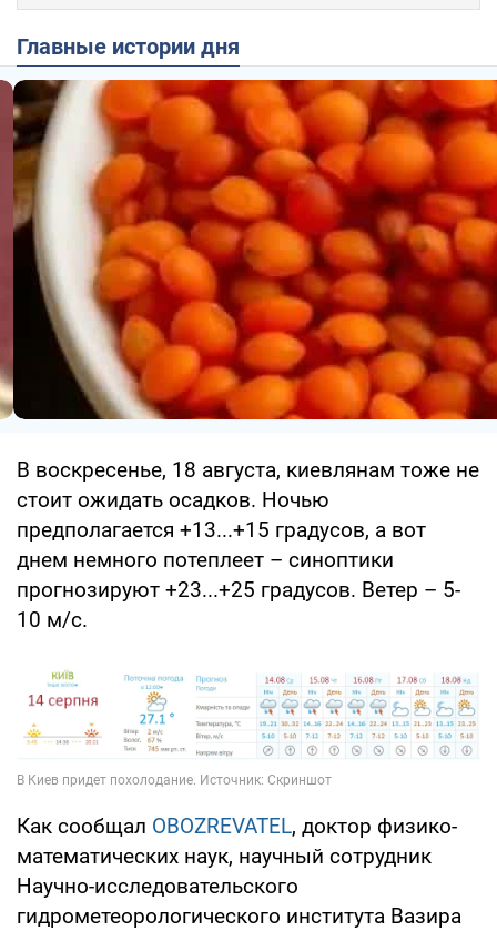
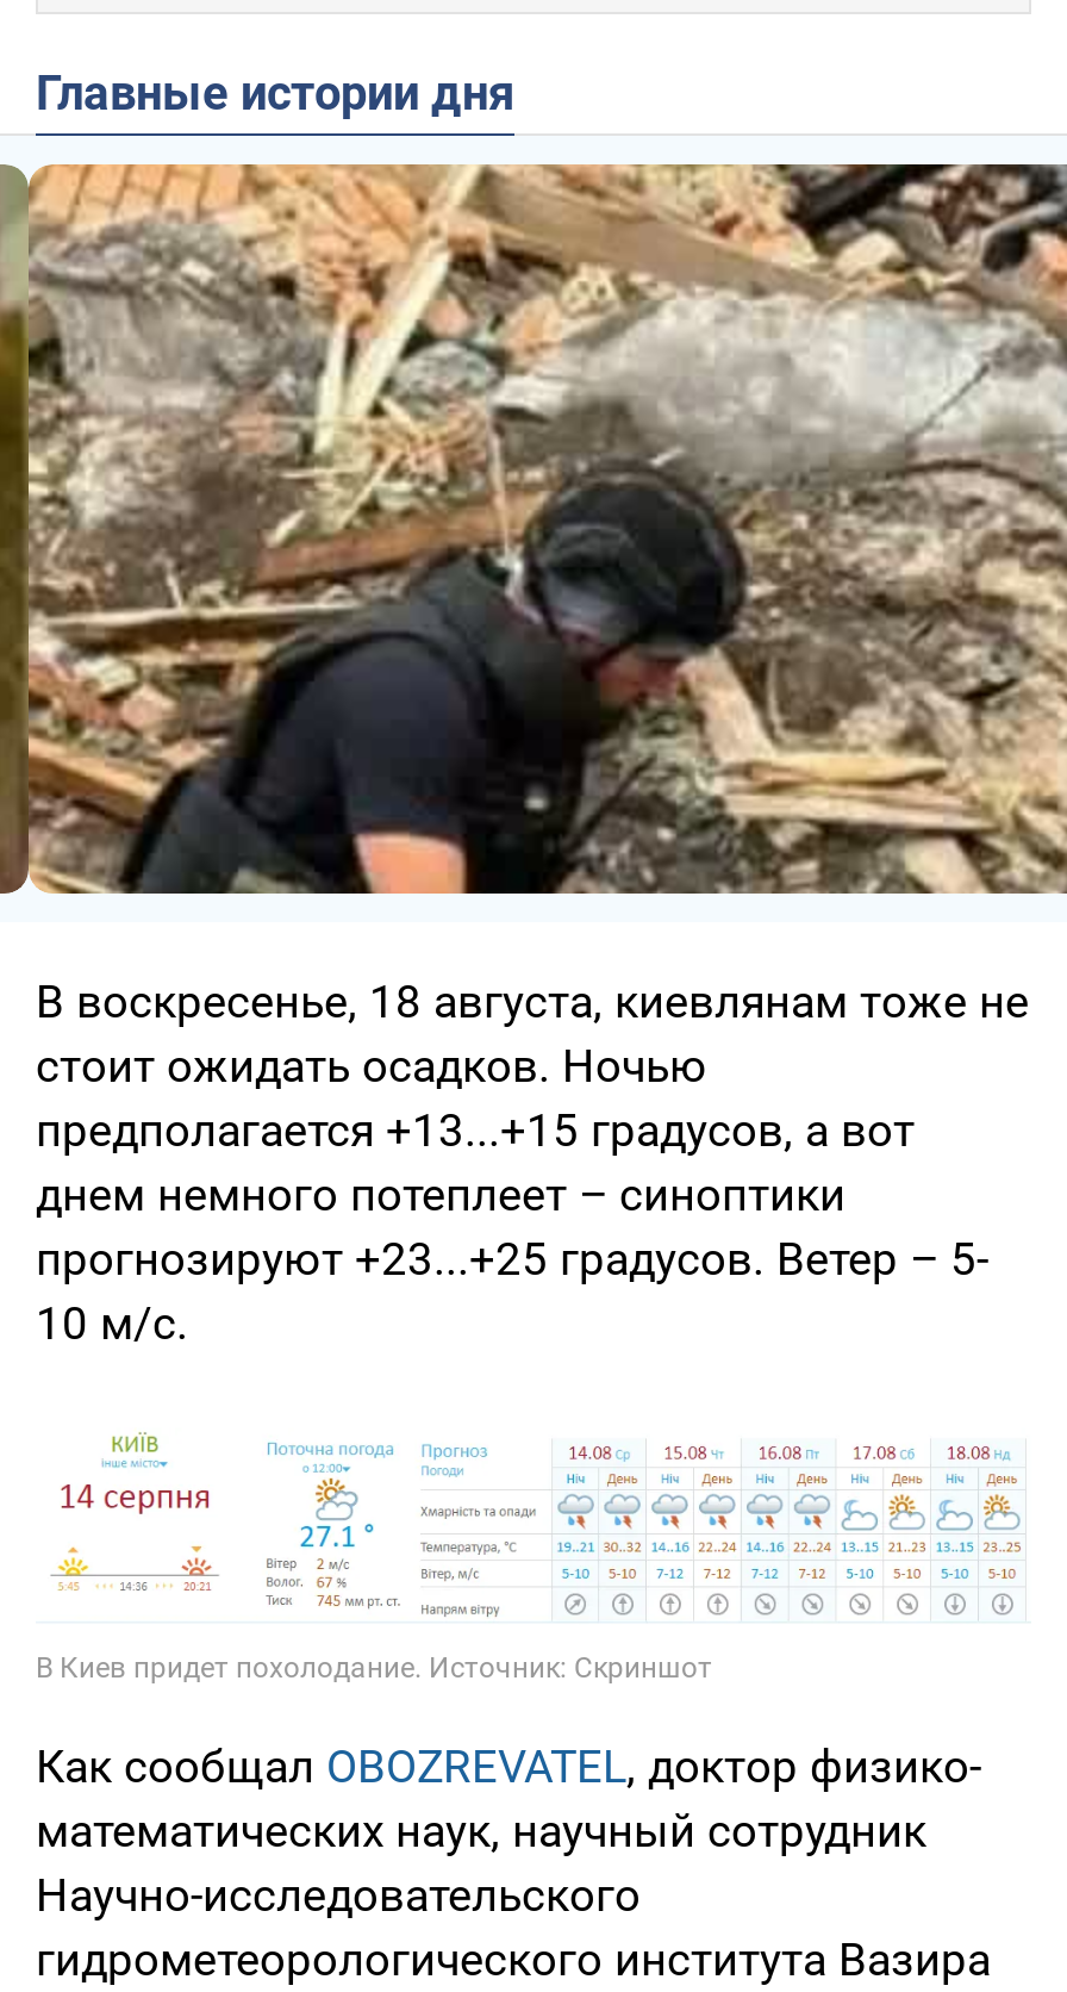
[3,79,494,421] [image] -> [7,162,1060,896] [image]

